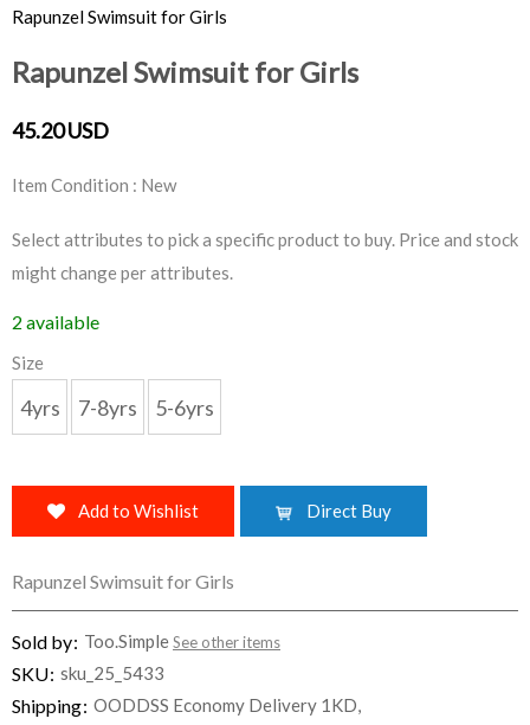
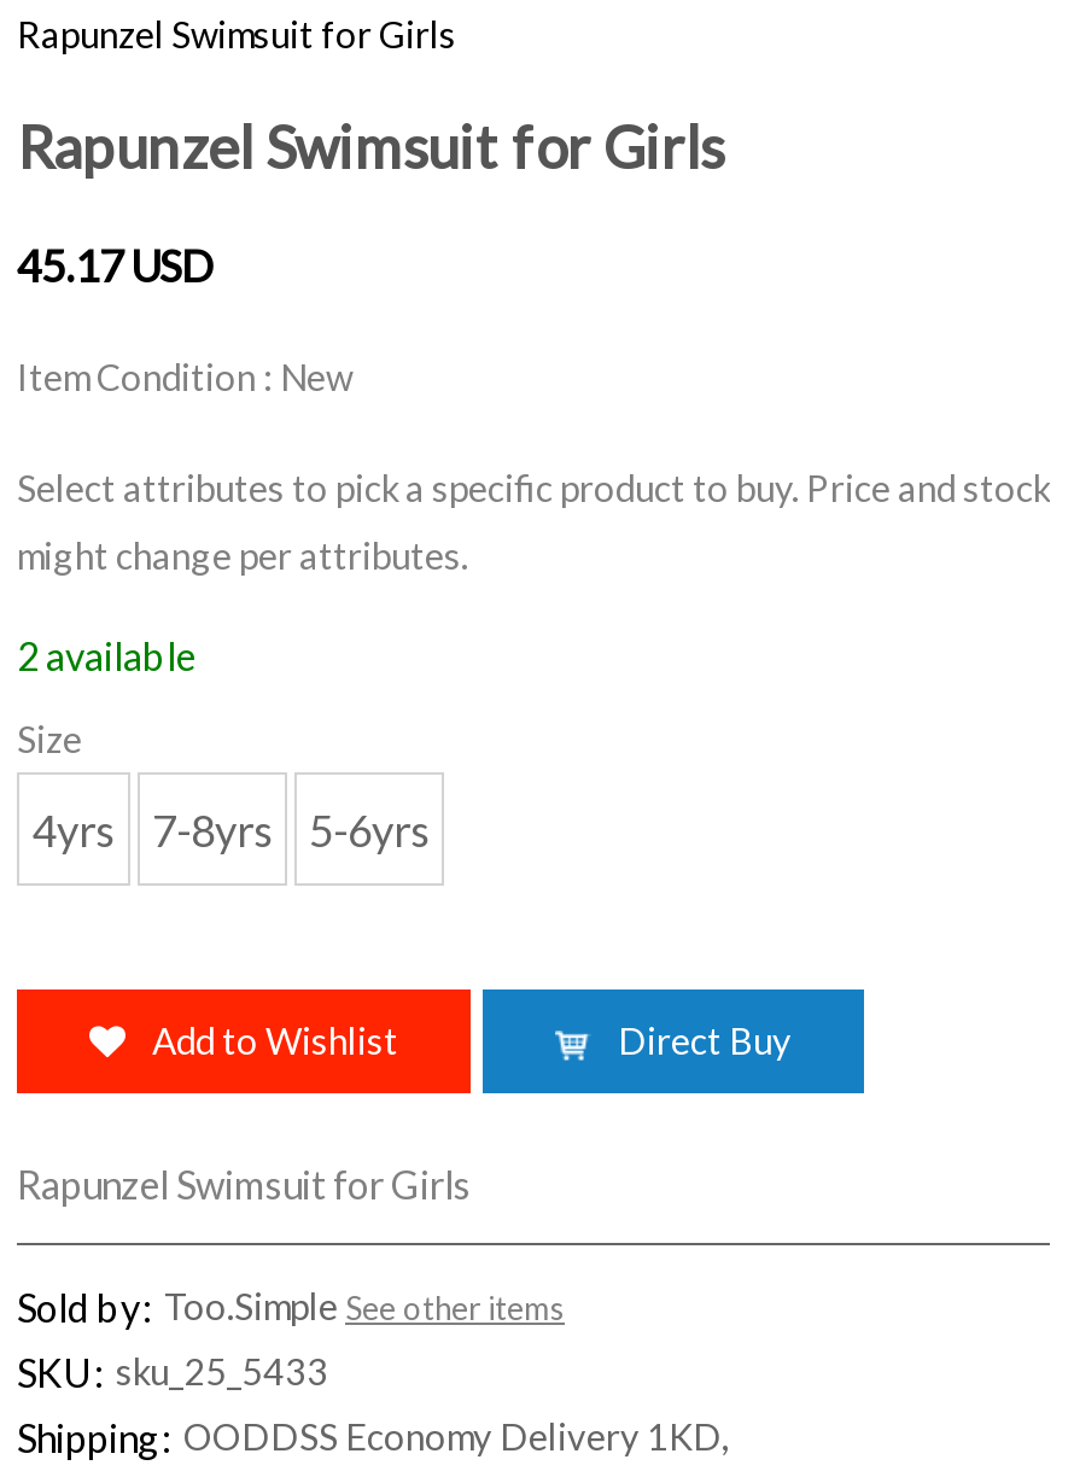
[12,118,109,144] 45.20 USD -> [17,240,215,293] 45.17 USD

